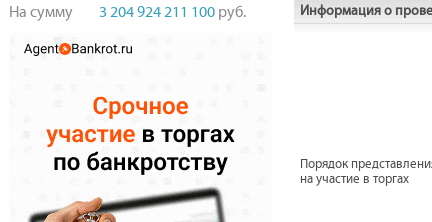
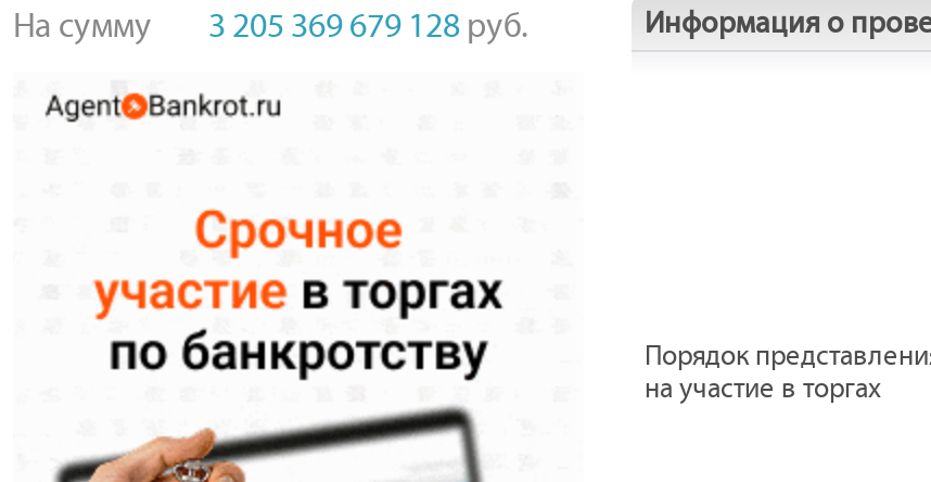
[9,2,246,21] На сумму 3 204 924 211 100 руб. -> [13,4,527,46] На сумму 3 205 369 679 128 руб.

